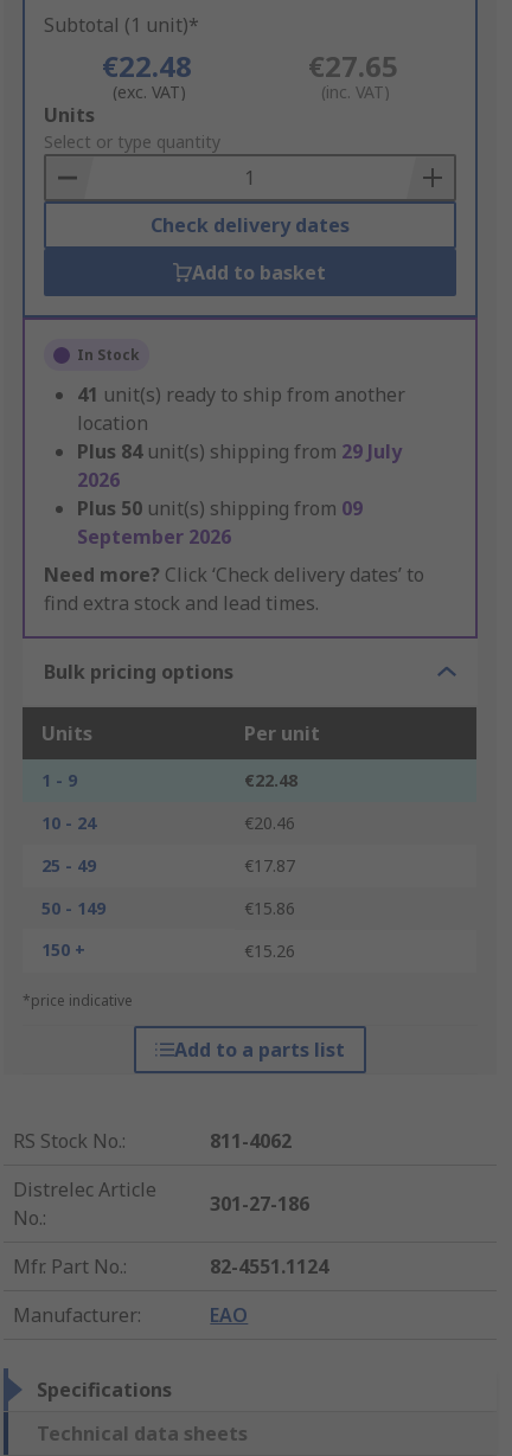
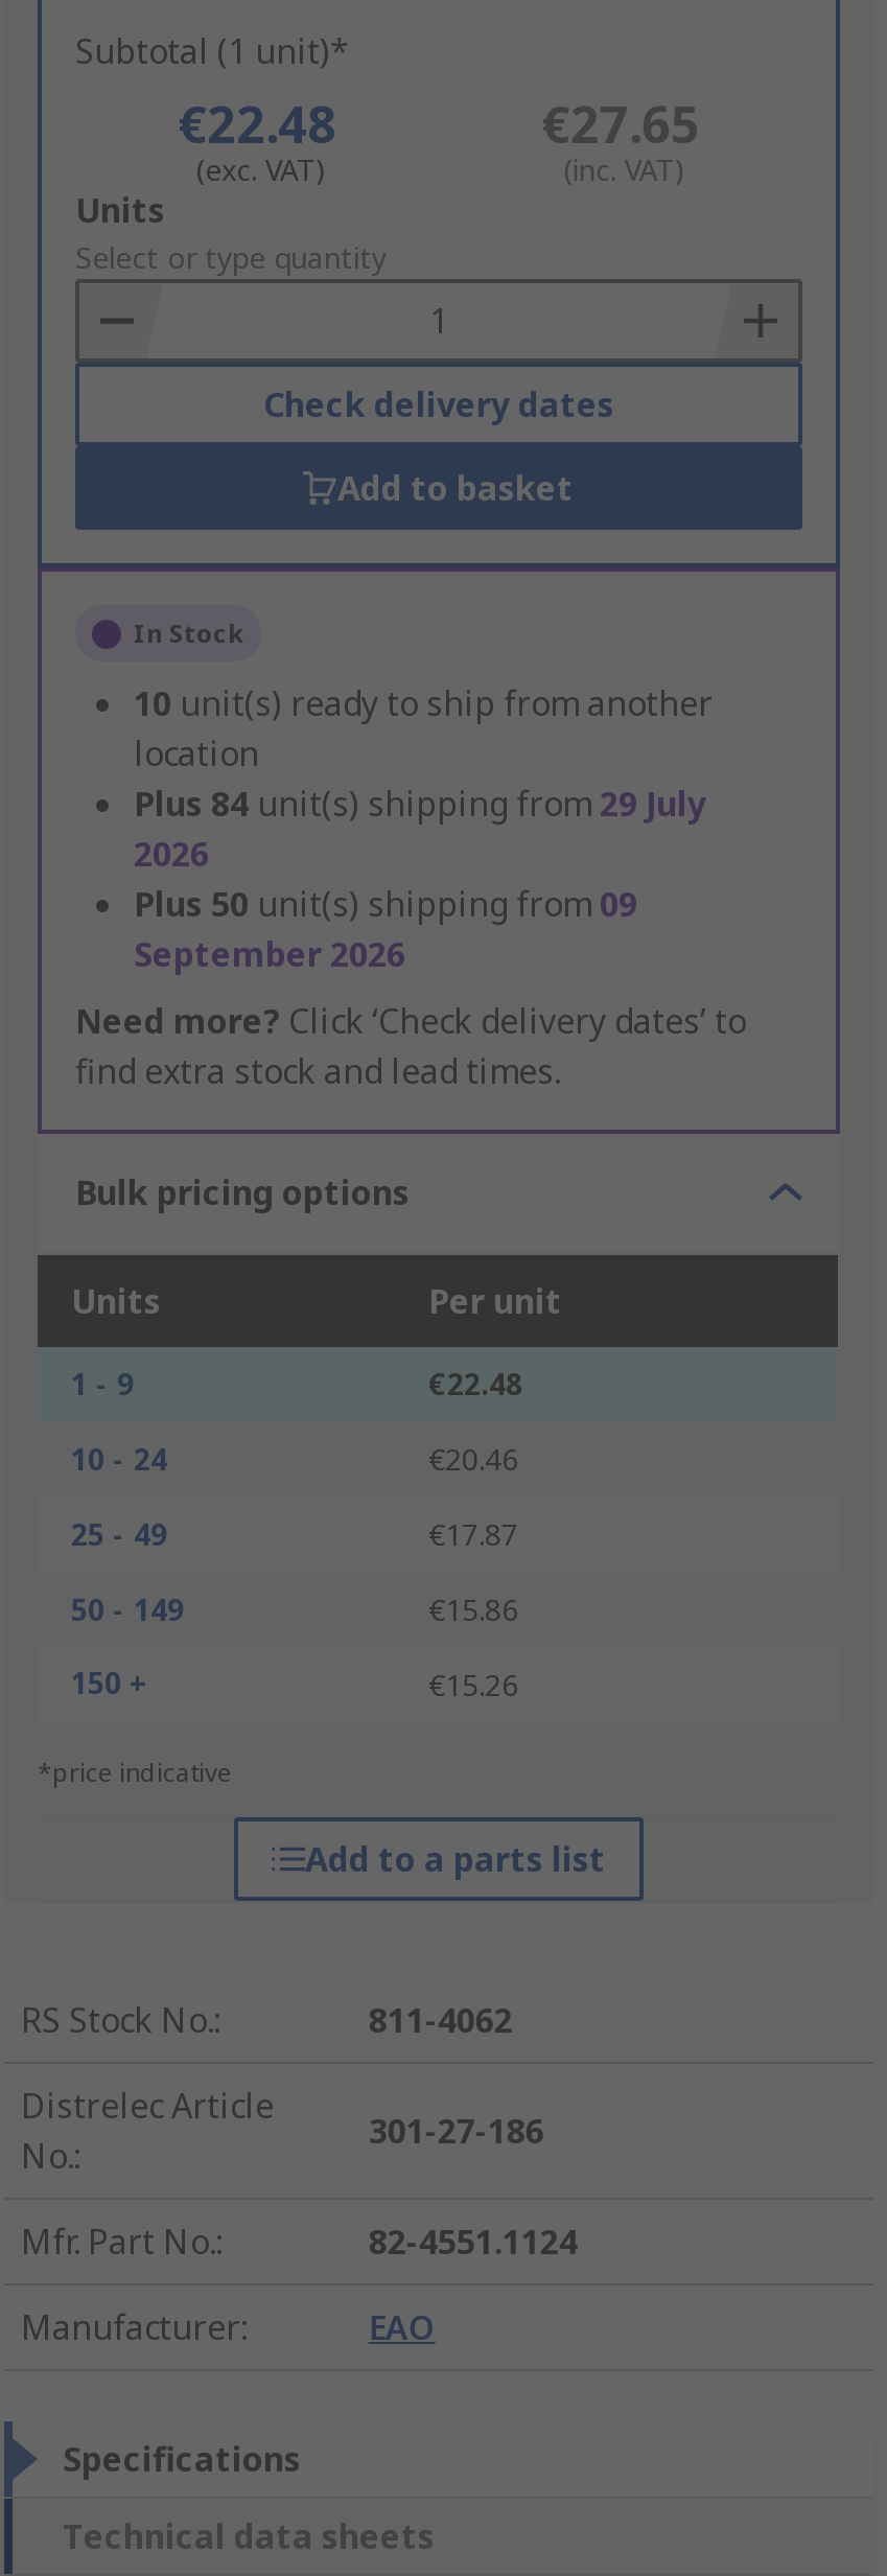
[77,382,405,408] 41 unit(s) ready to ship from another -> [134,681,713,727] 10 unit(s) ready to ship from another

